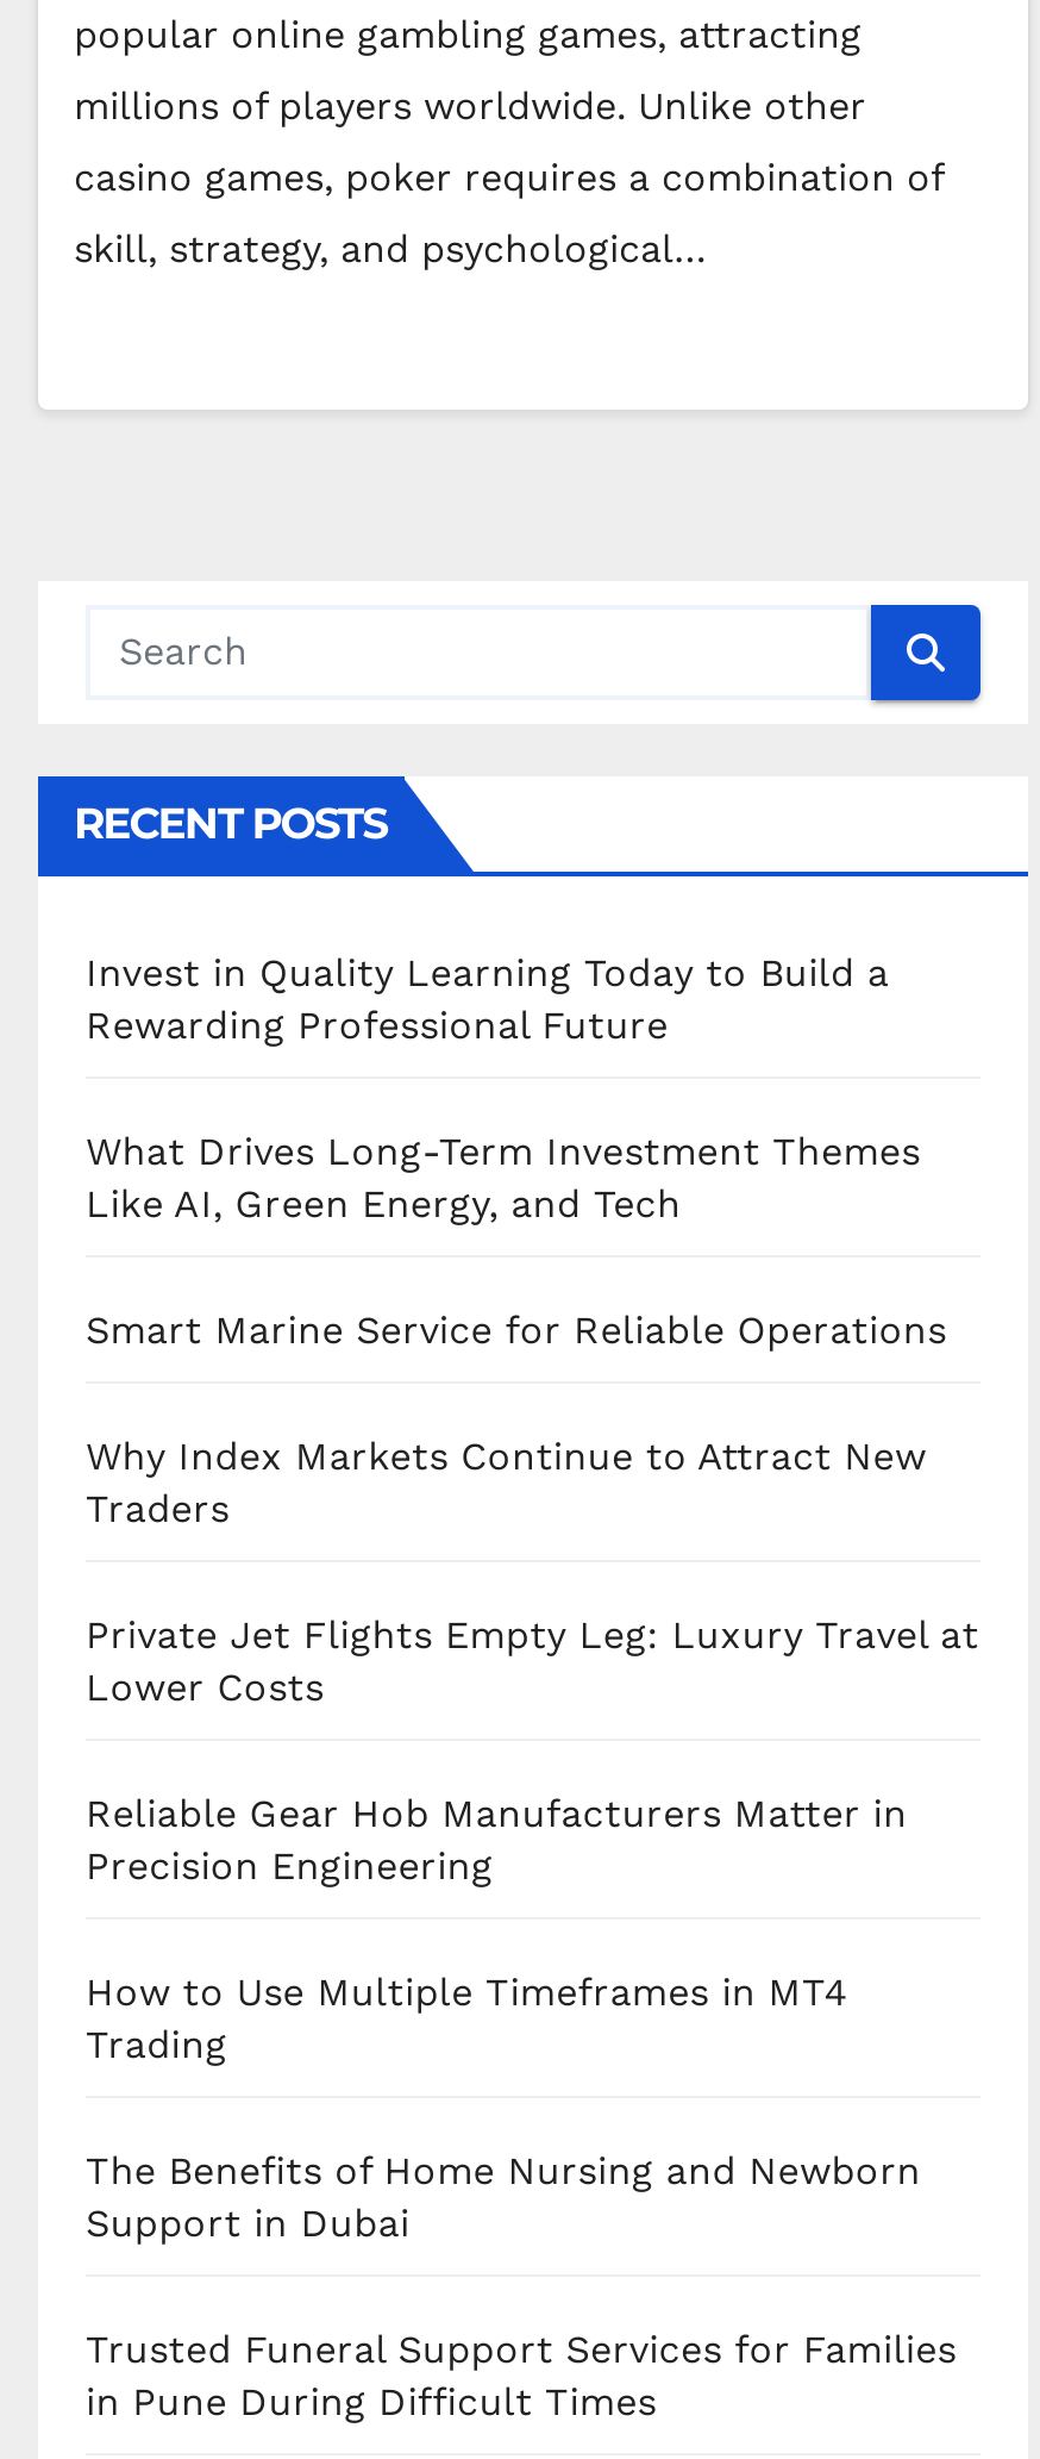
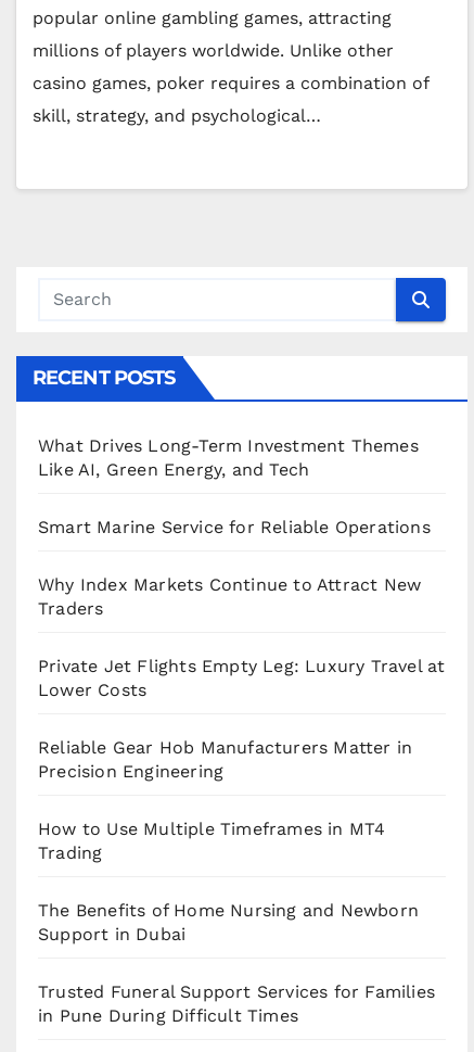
[86,950,889,1048] Invest in Quality Learning Today to Build a | Rewarding Professional Future -> none

